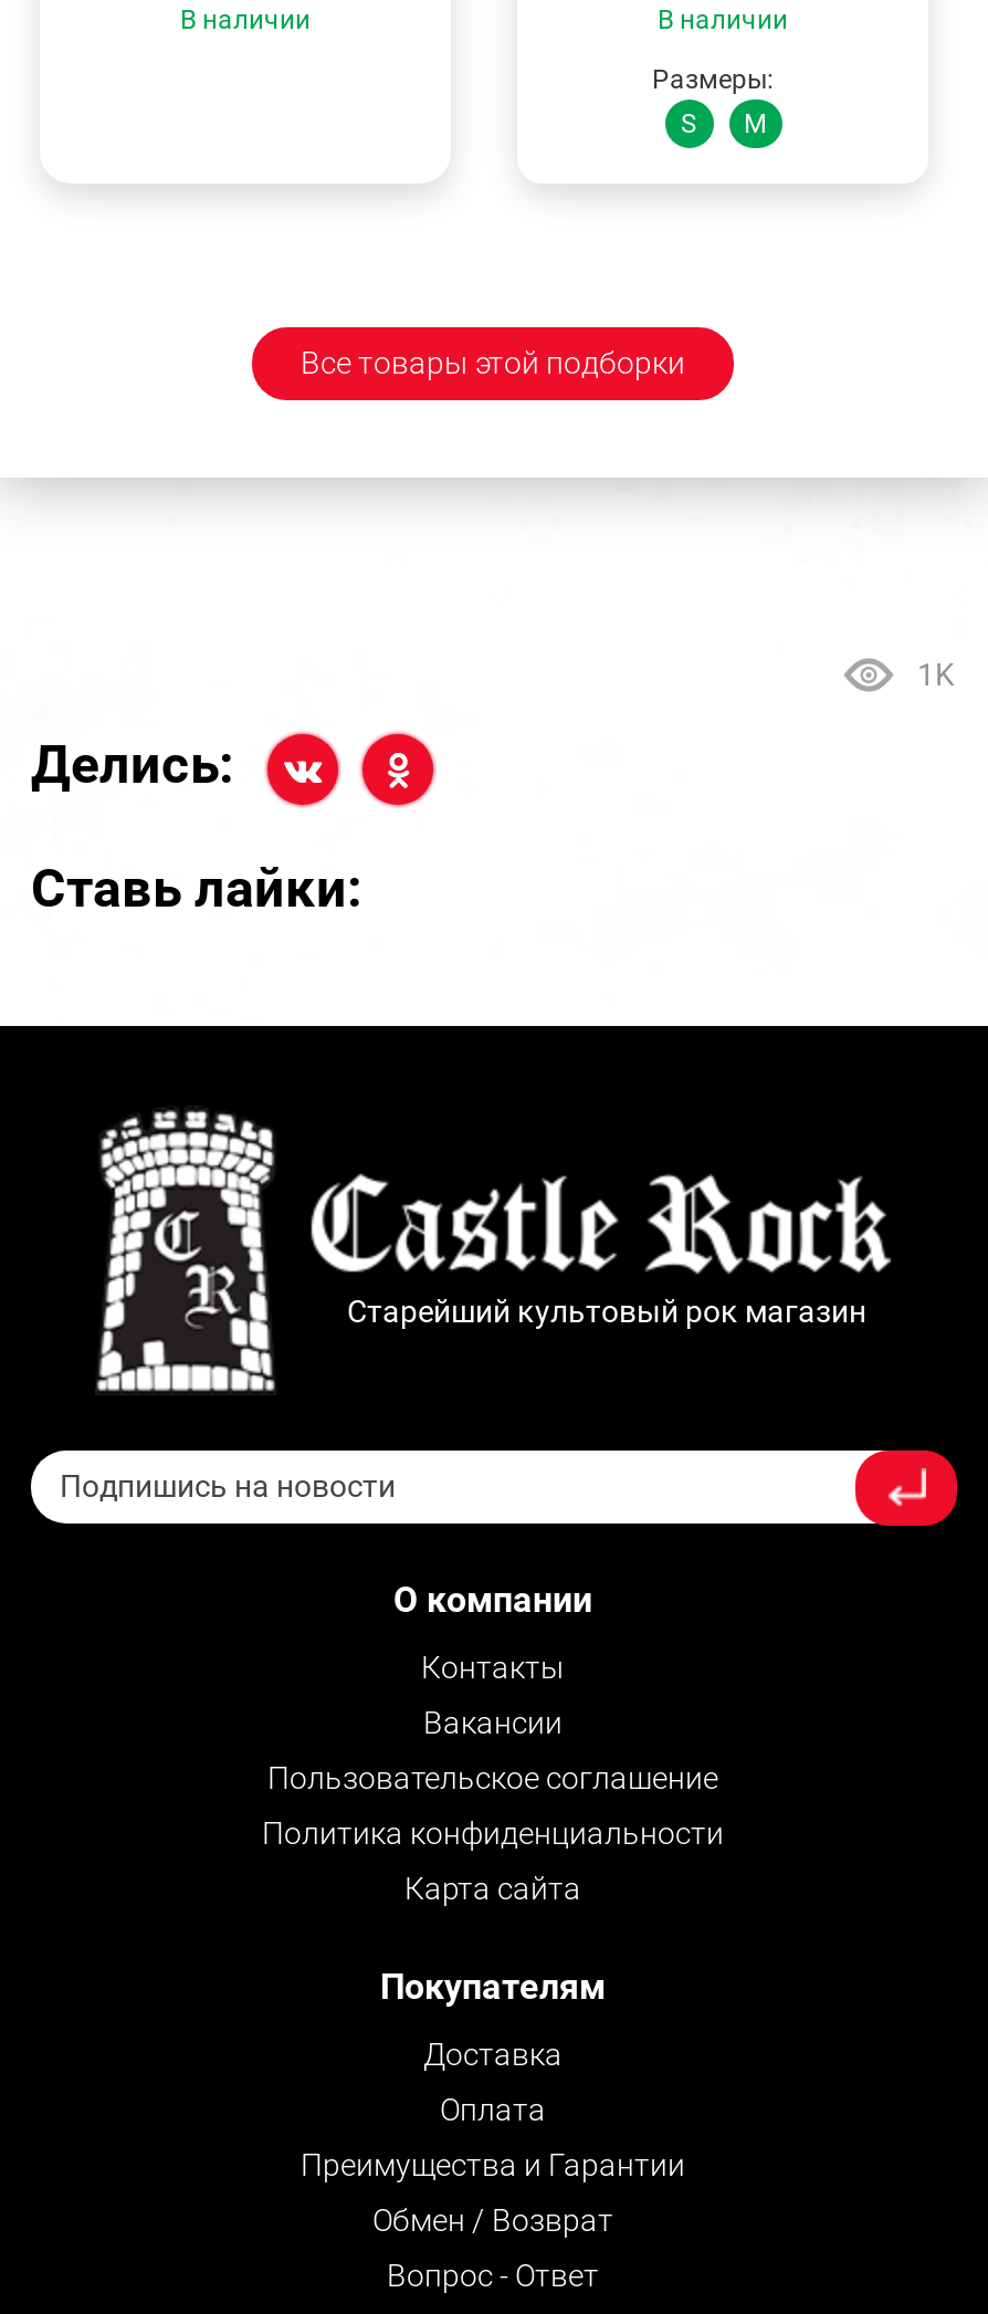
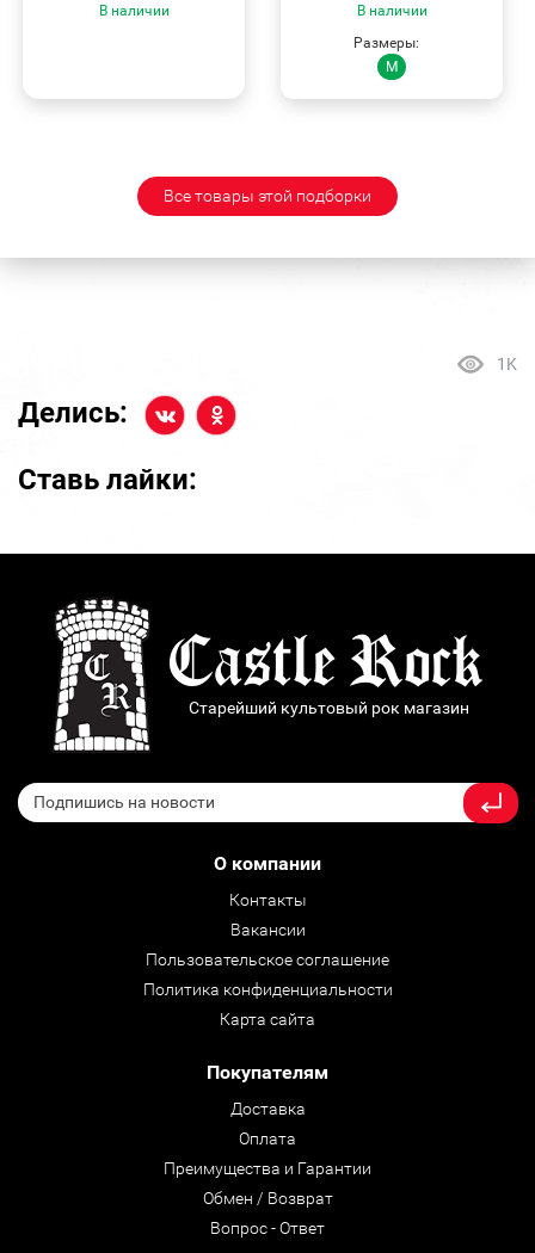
[681,109,696,140] S -> none

